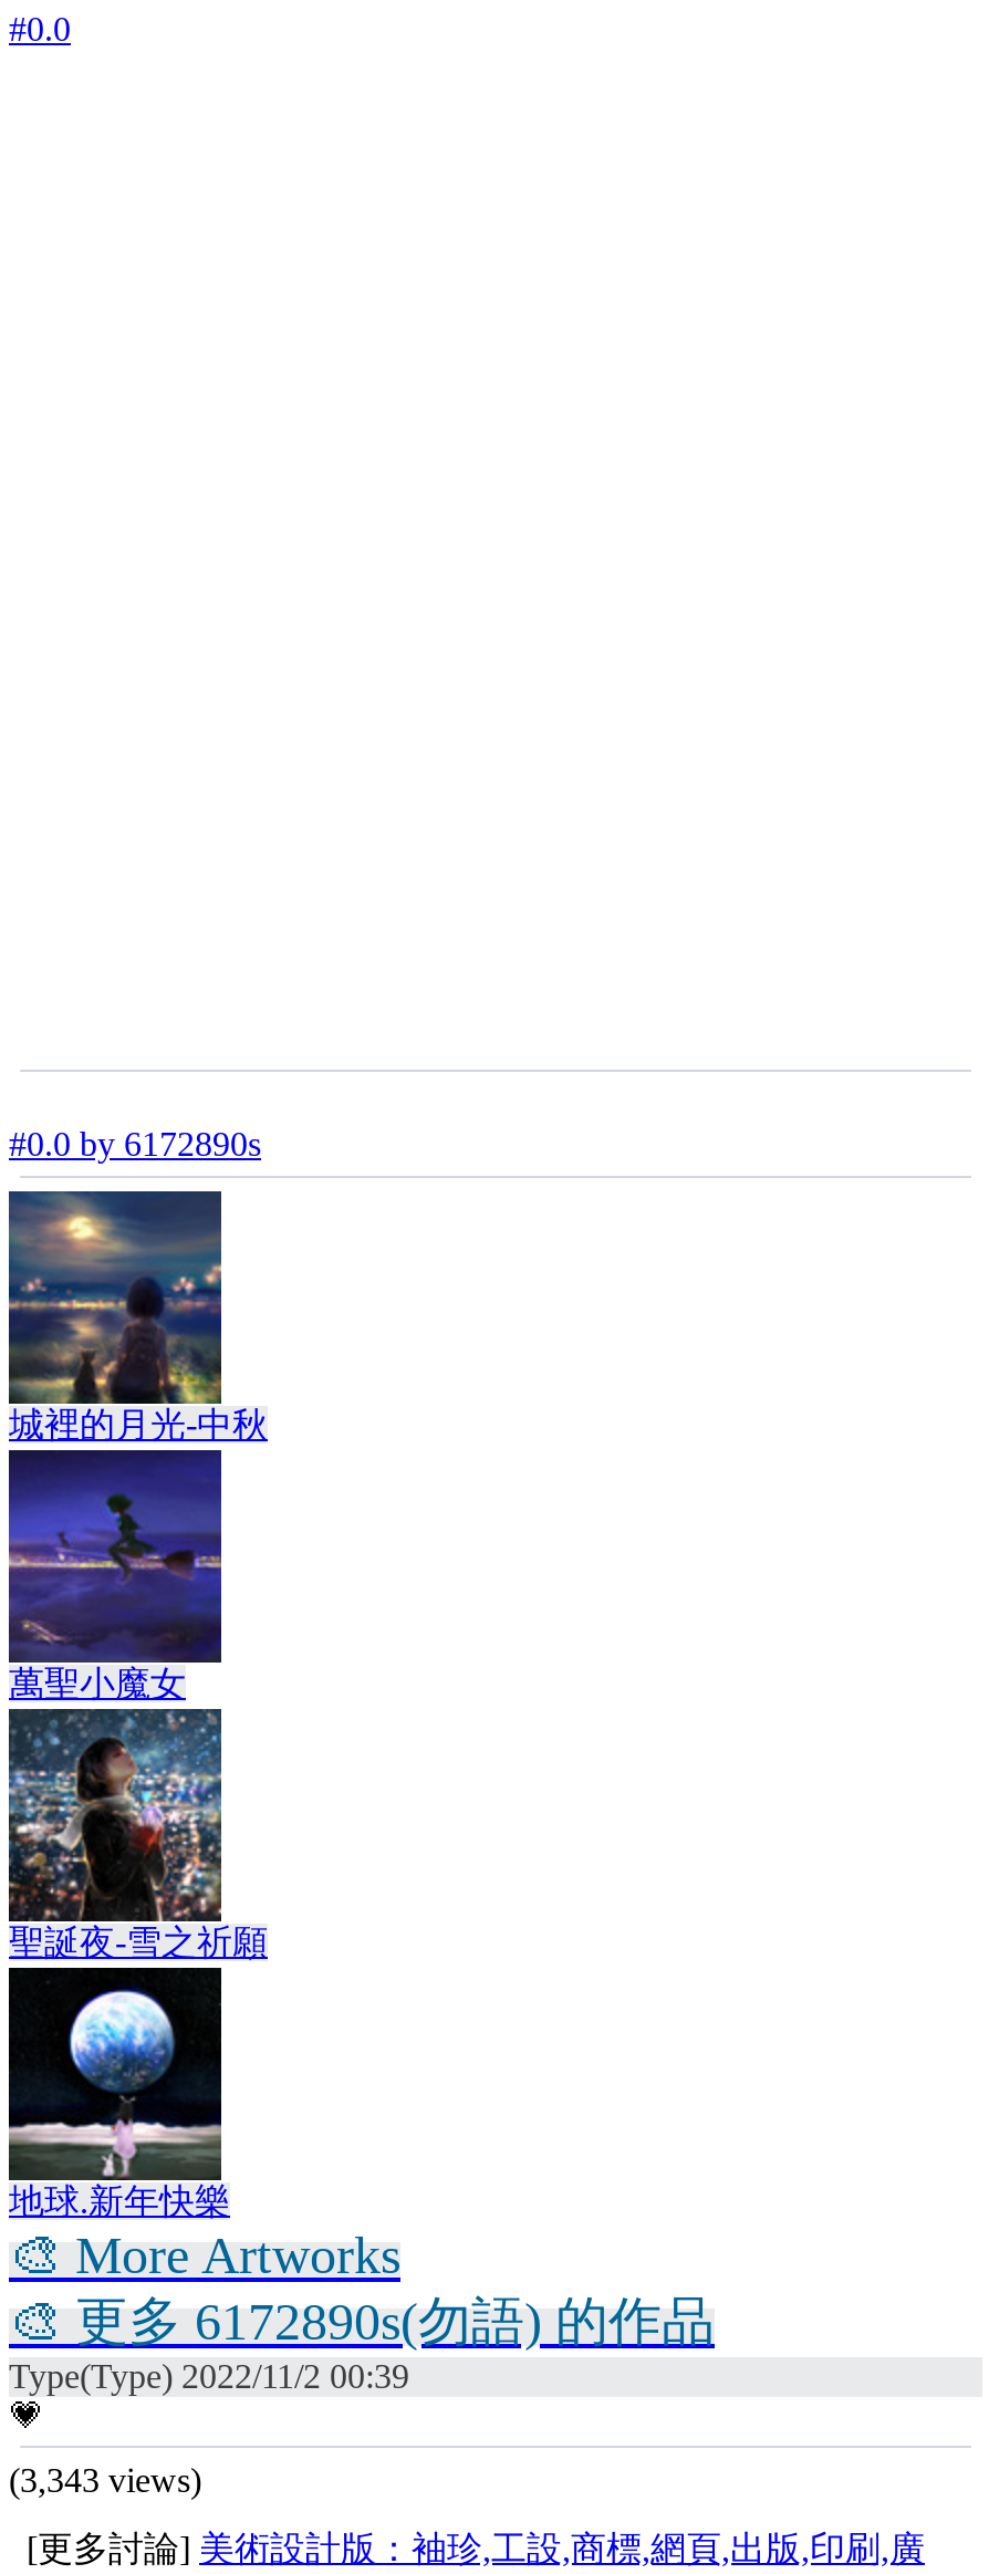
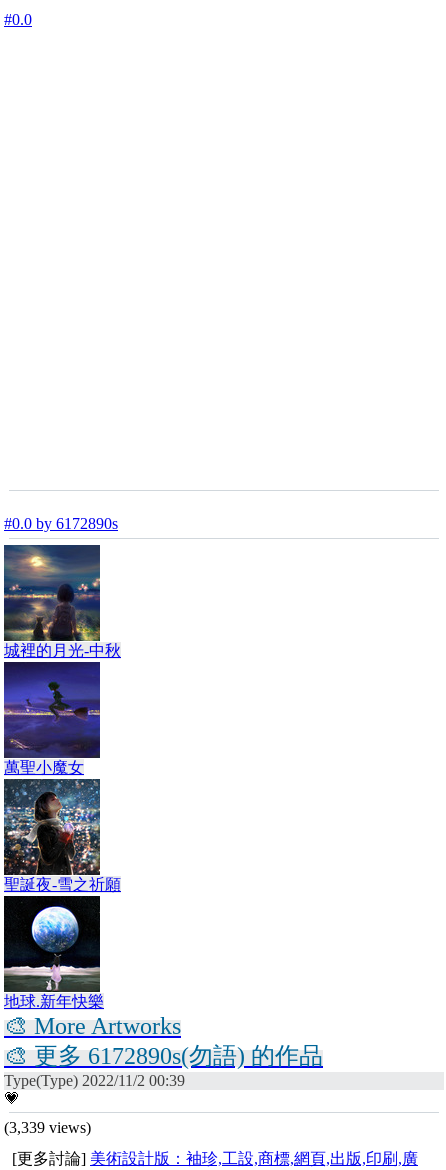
[9,2461,201,2499] (3,343 views) -> [4,1119,91,1136] (3,339 views)

